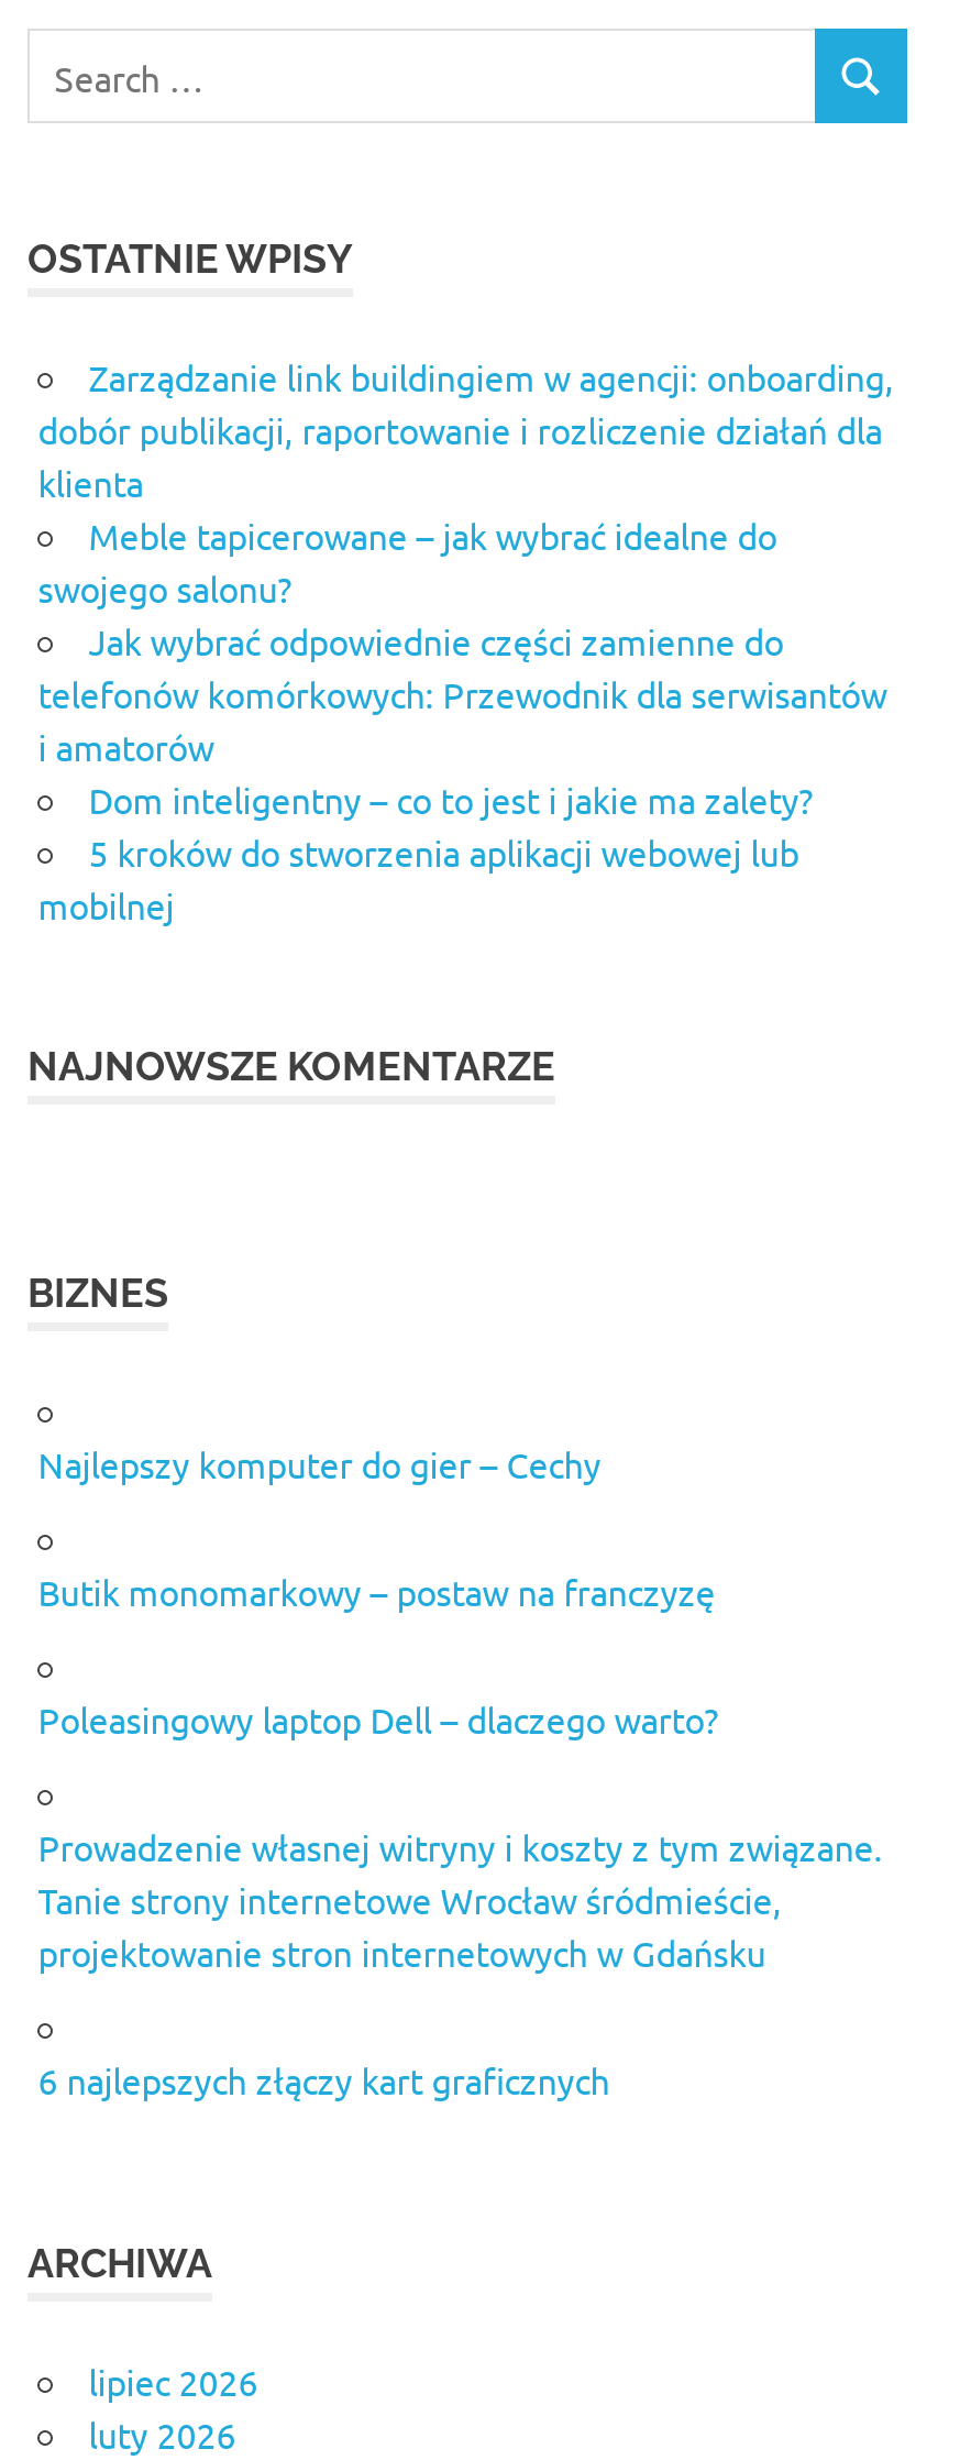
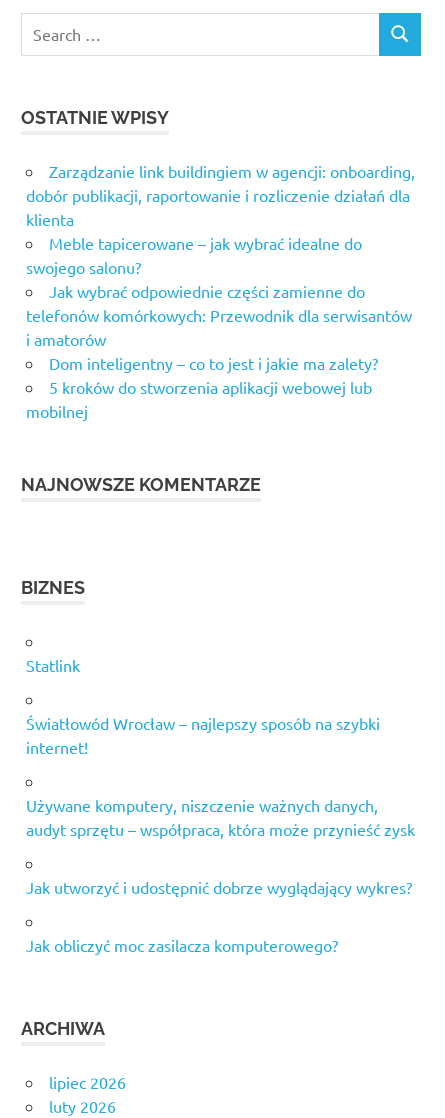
[38,1441,601,1485] Najlepszy komputer do gier – Cechy -> [26,655,80,675] Statlink
[38,1568,715,1612] Butik monomarkowy – postaw na franczyzę -> [26,713,380,757] Światłowód Wrocław – najlepszy sposób na szybki | internet!
[38,1696,718,1740] Poleasingowy laptop Dell – dlaczego warto? -> [26,795,415,839] Używane komputery, niszczenie ważnych danych, | audyt sprzętu – współpraca, która może przynieść zysk
[38,1824,883,1973] Prowadzenie własnej witryny i koszty z tym związane. | Tanie strony internetowe Wrocław śródmieście, | projektowanie stron internetowych w Gdańsku -> [26,877,412,897] Jak utworzyć i udostępnić dobrze wyglądający wykres?
[38,2057,610,2101] 6 najlepszych złączy kart graficznych -> [26,935,338,955] Jak obliczyć moc zasilacza komputerowego?

